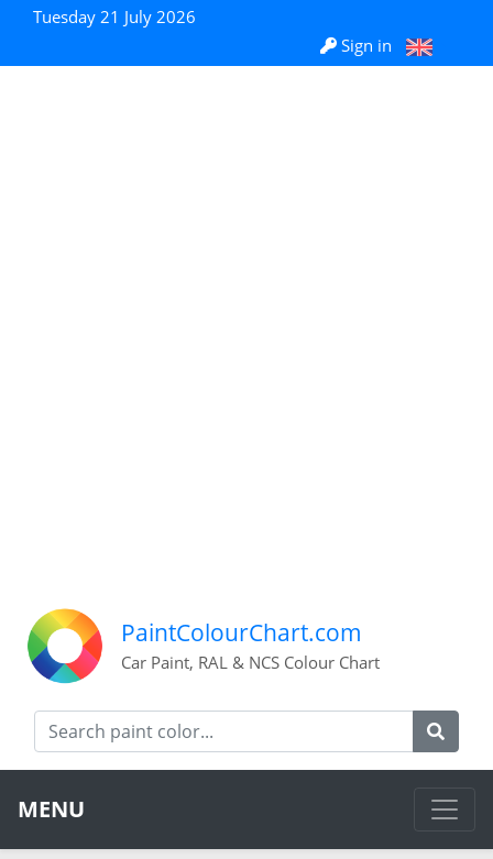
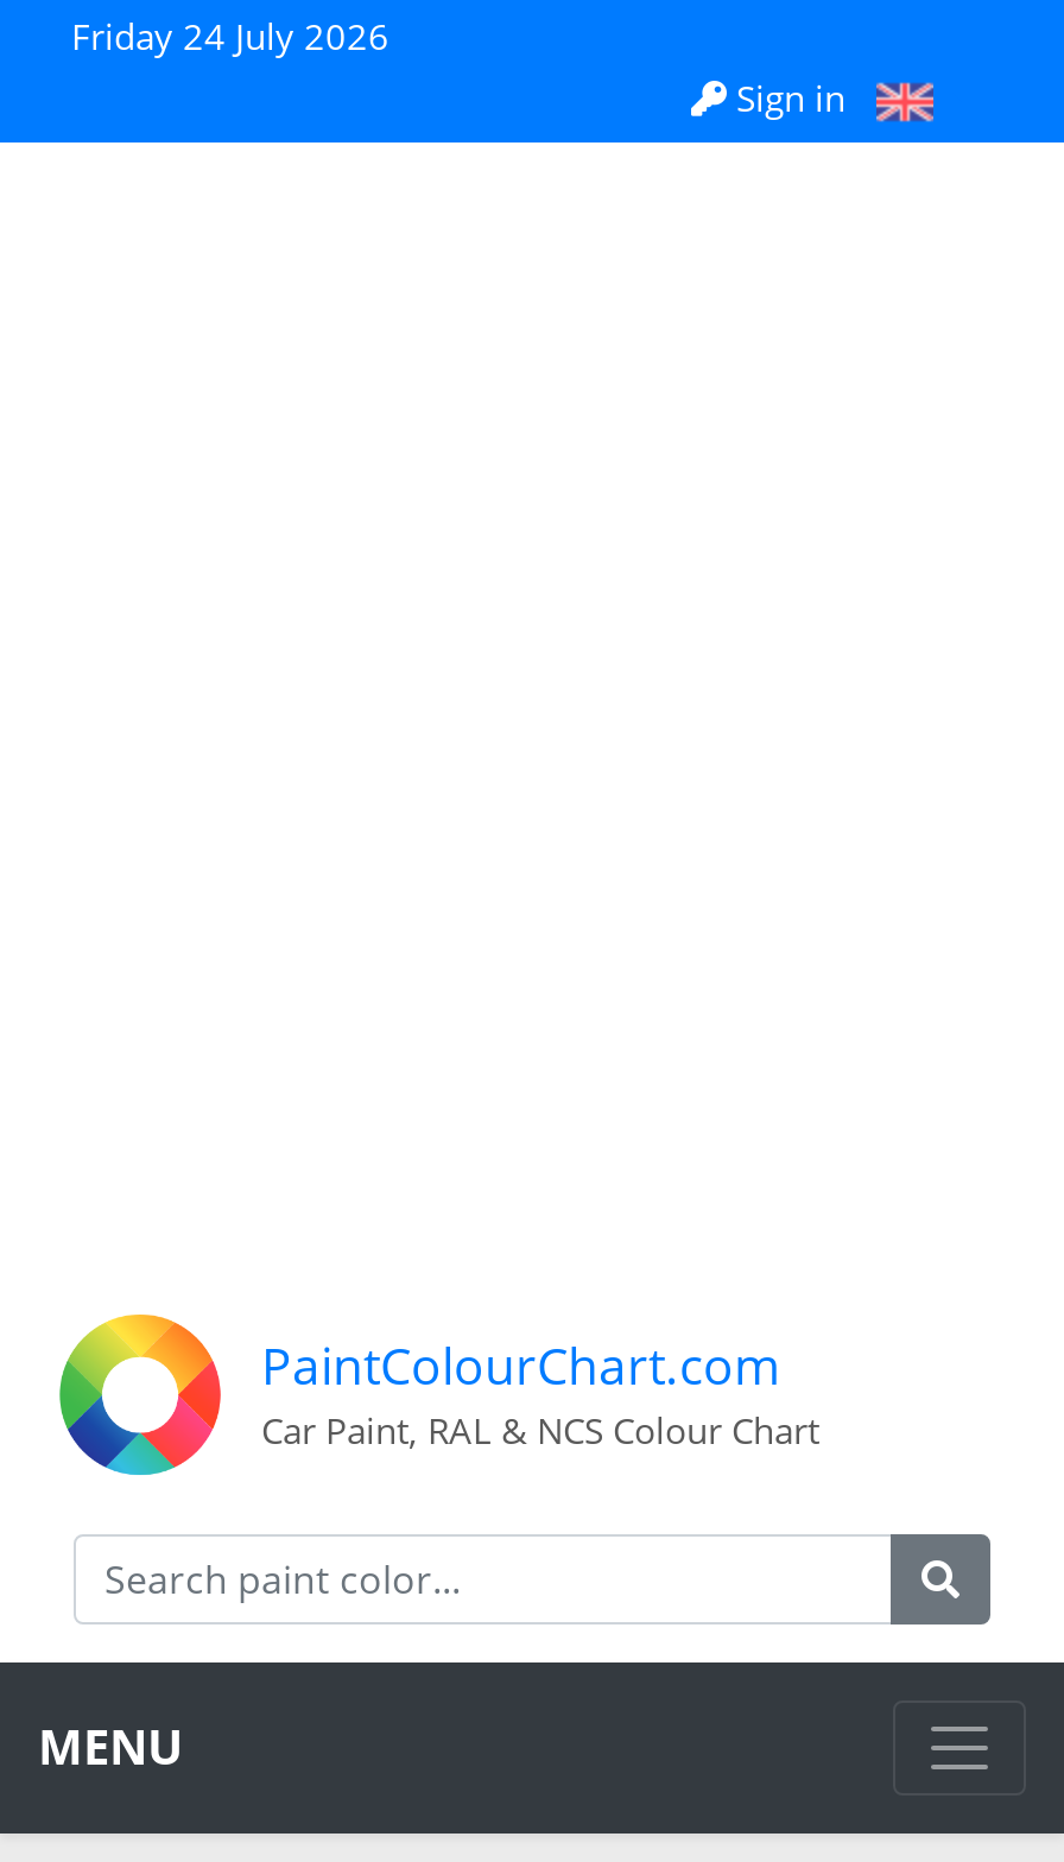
[33,5,196,27] Tuesday 21 July 2026 -> [71,12,389,59] Friday 24 July 2026

